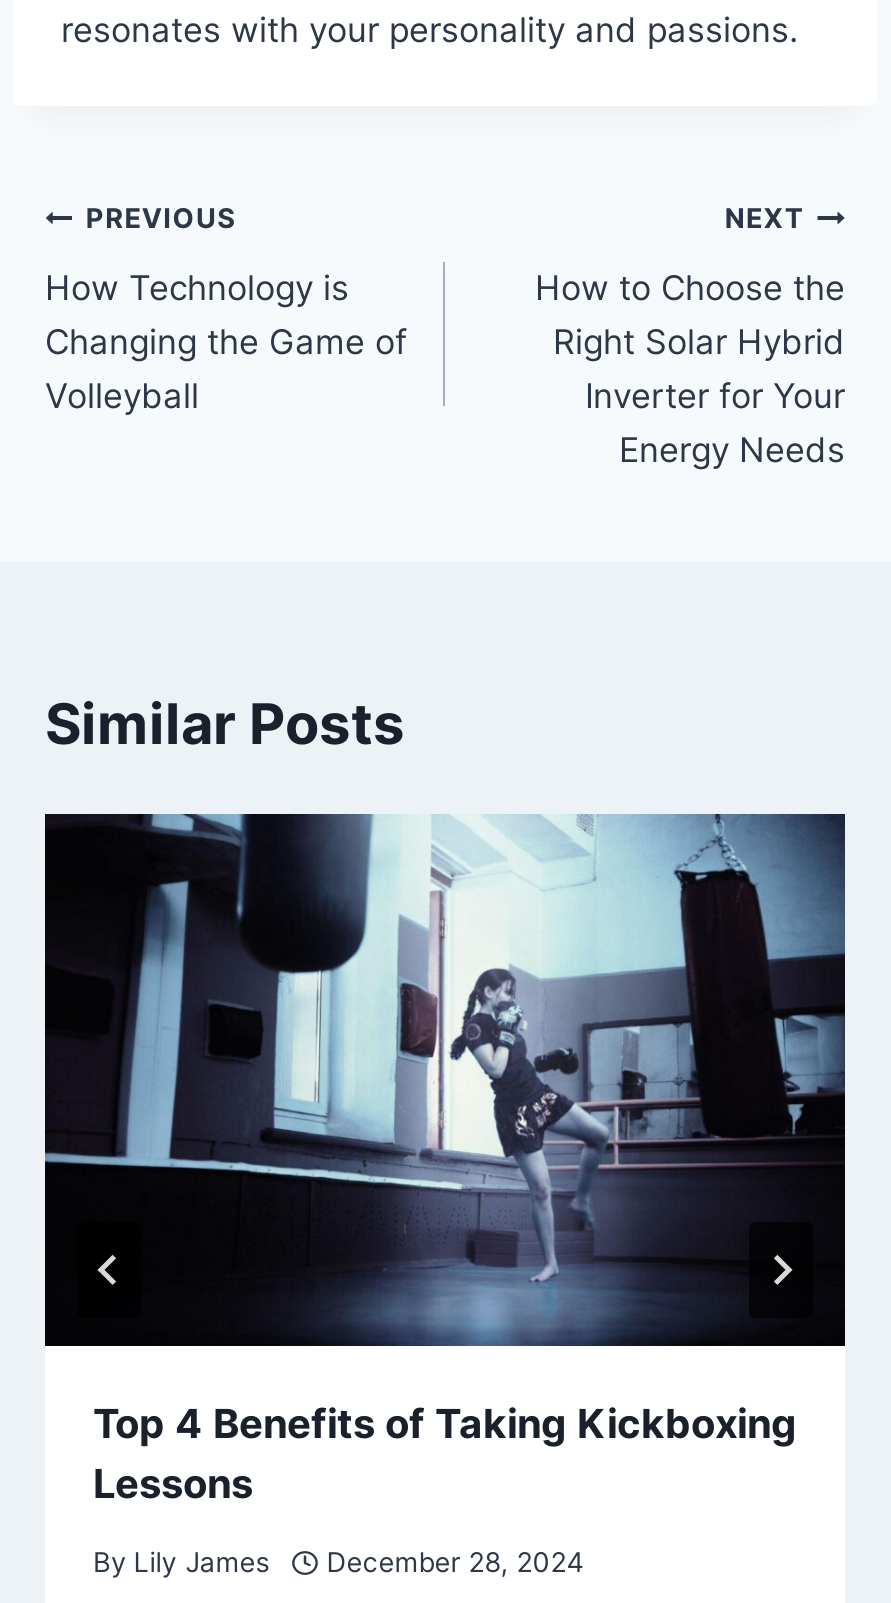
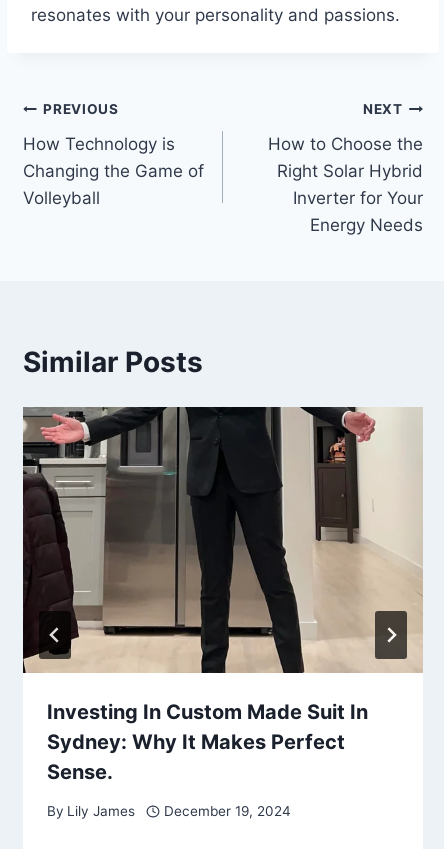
[43,812,847,1508] [image] | Top 4 Benefits of Taking Kickboxing | Lessons -> [22,406,423,784] [image] | Investing In Custom Made Suit In | Sydney: Why It Makes Perfect | Sense.
[93,1546,584,1578] By Lily James December 28, 2024 -> [47,803,291,819] By Lily James December 19, 2024

